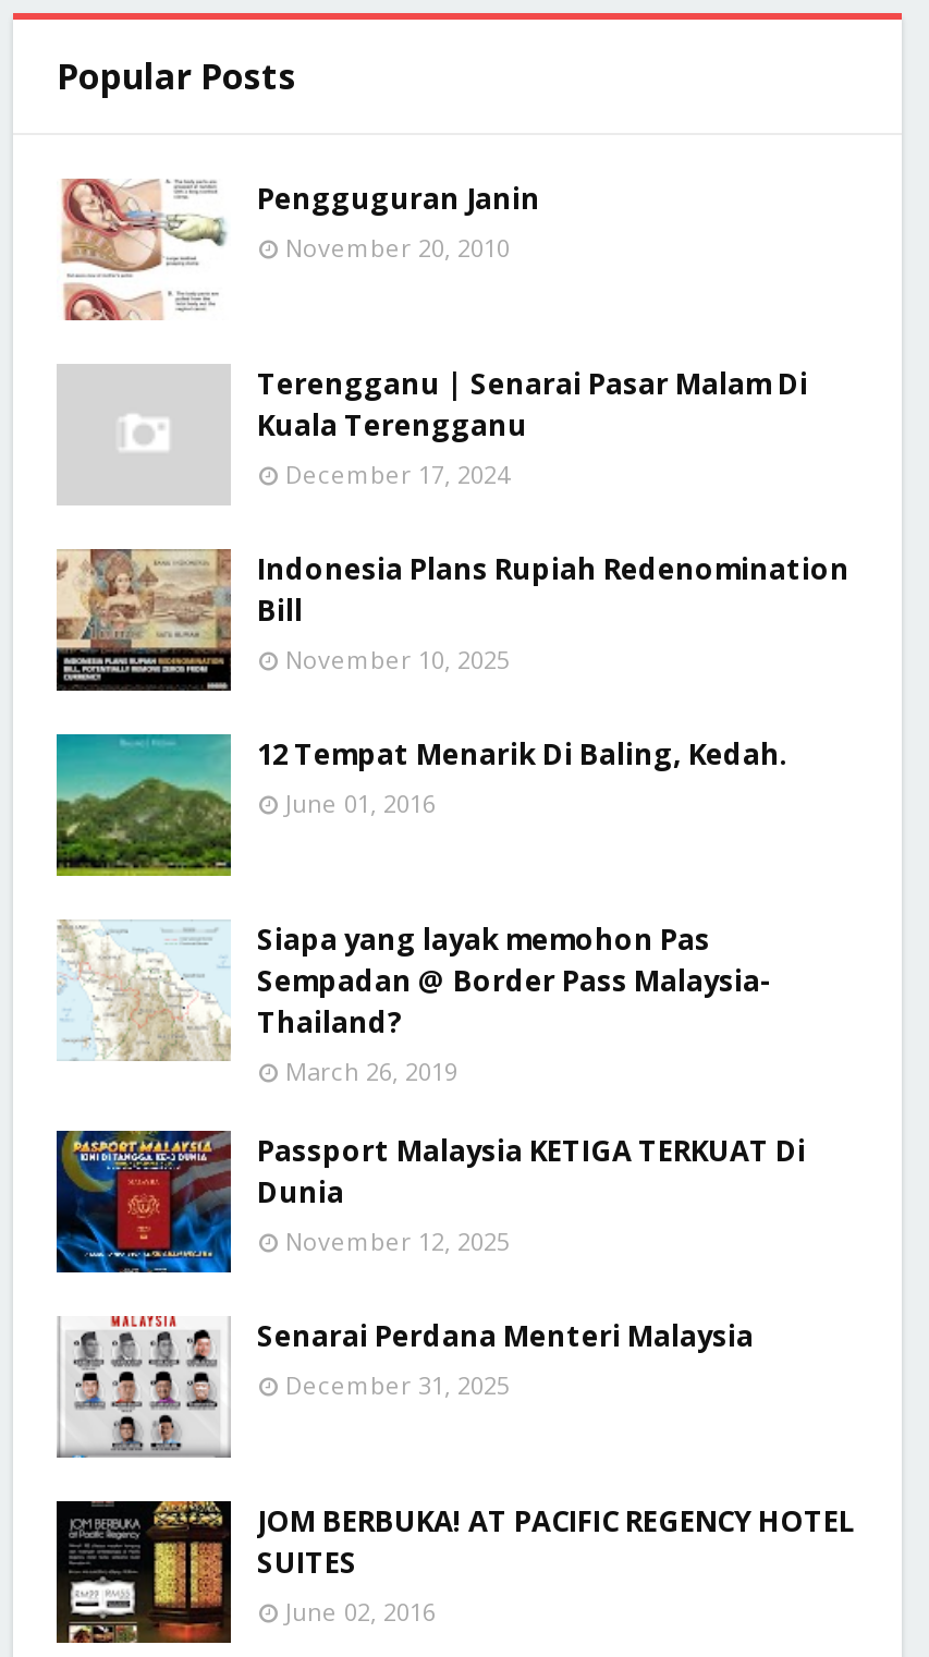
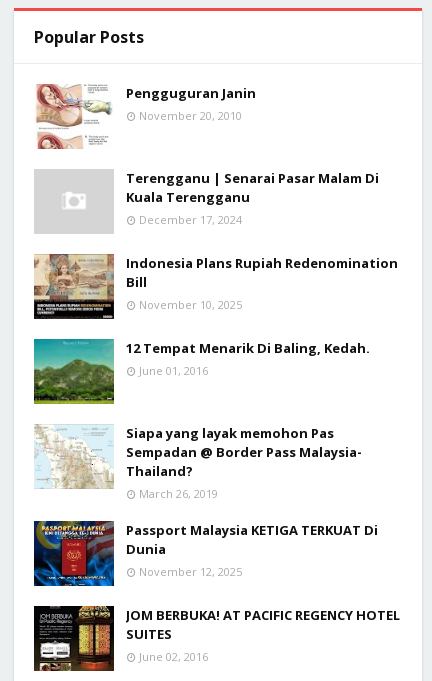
[57,1316,754,1460] [image] | Senarai Perdana Menteri Malaysia | December 31, 2025 -> none

